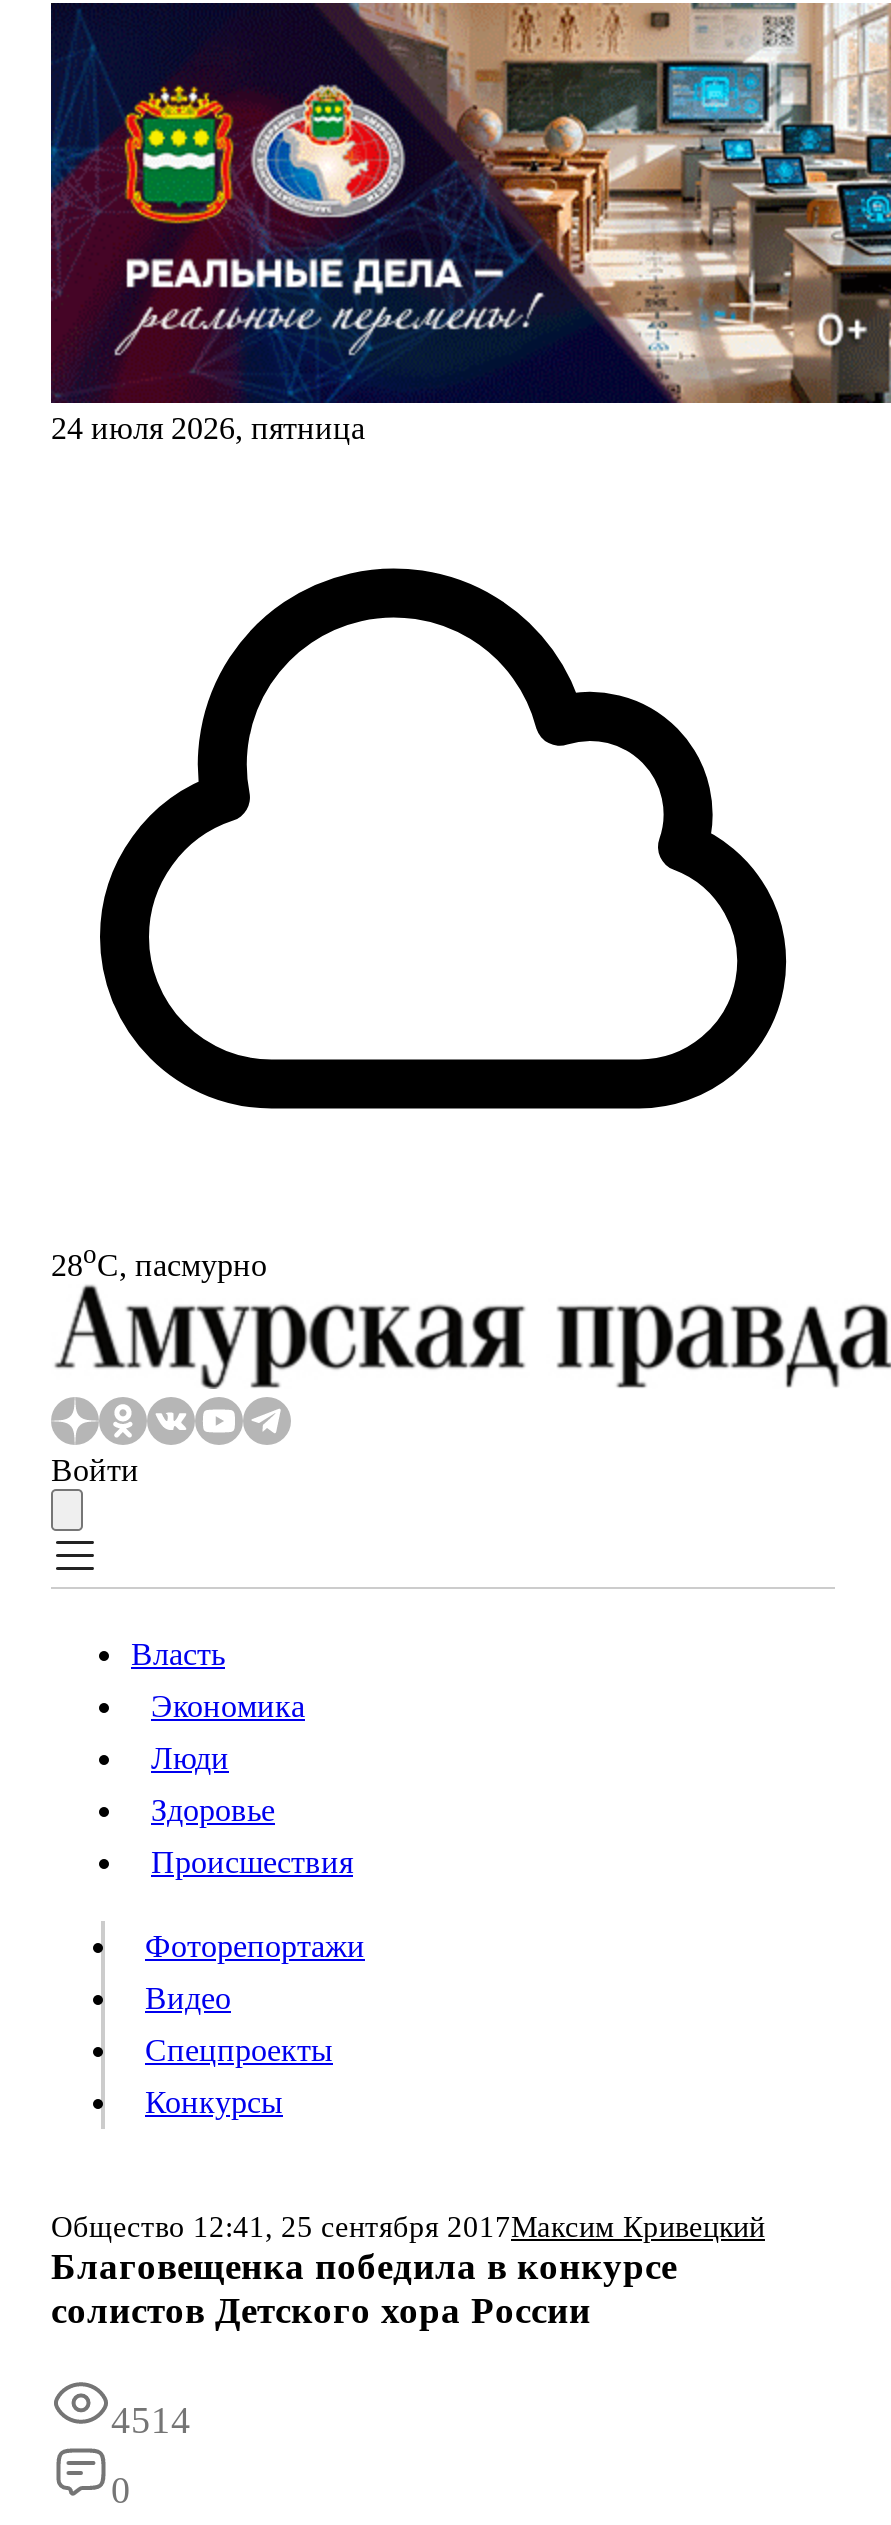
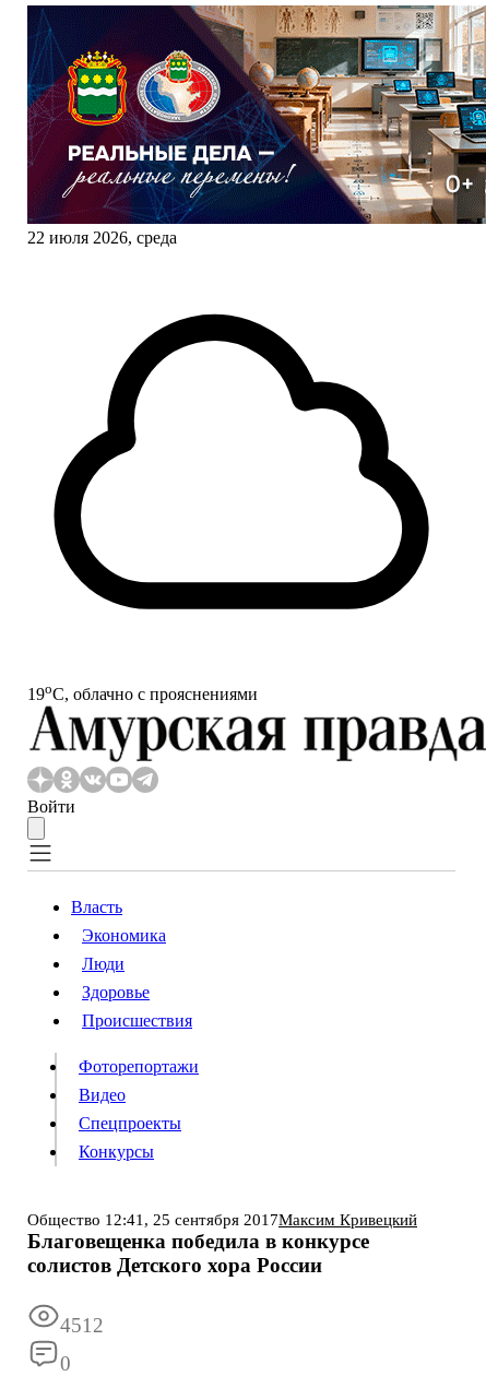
[51,411,365,445] 24 июля 2026, пятница -> [27,228,177,247] 22 июля 2026, среда
[51,1239,267,1282] 28oС, пасмурно -> [27,680,258,704] 19oС, облачно с прояснениями
[111,2400,191,2442] 4514 -> [60,1314,104,1337] 4512

